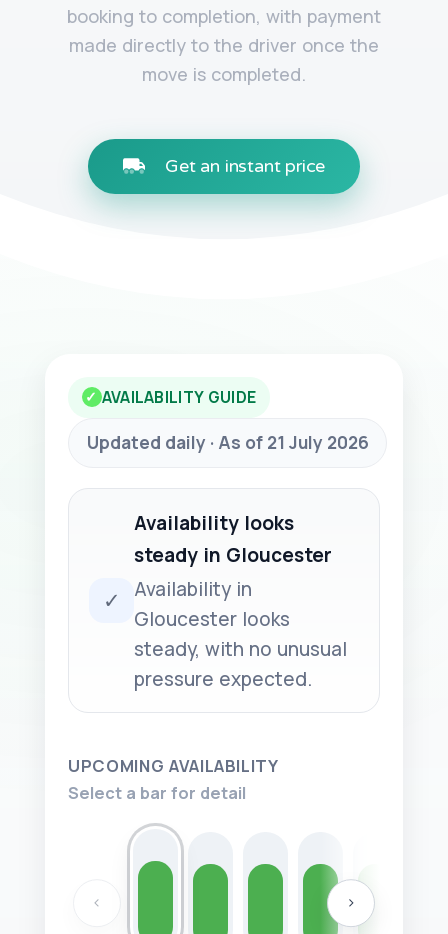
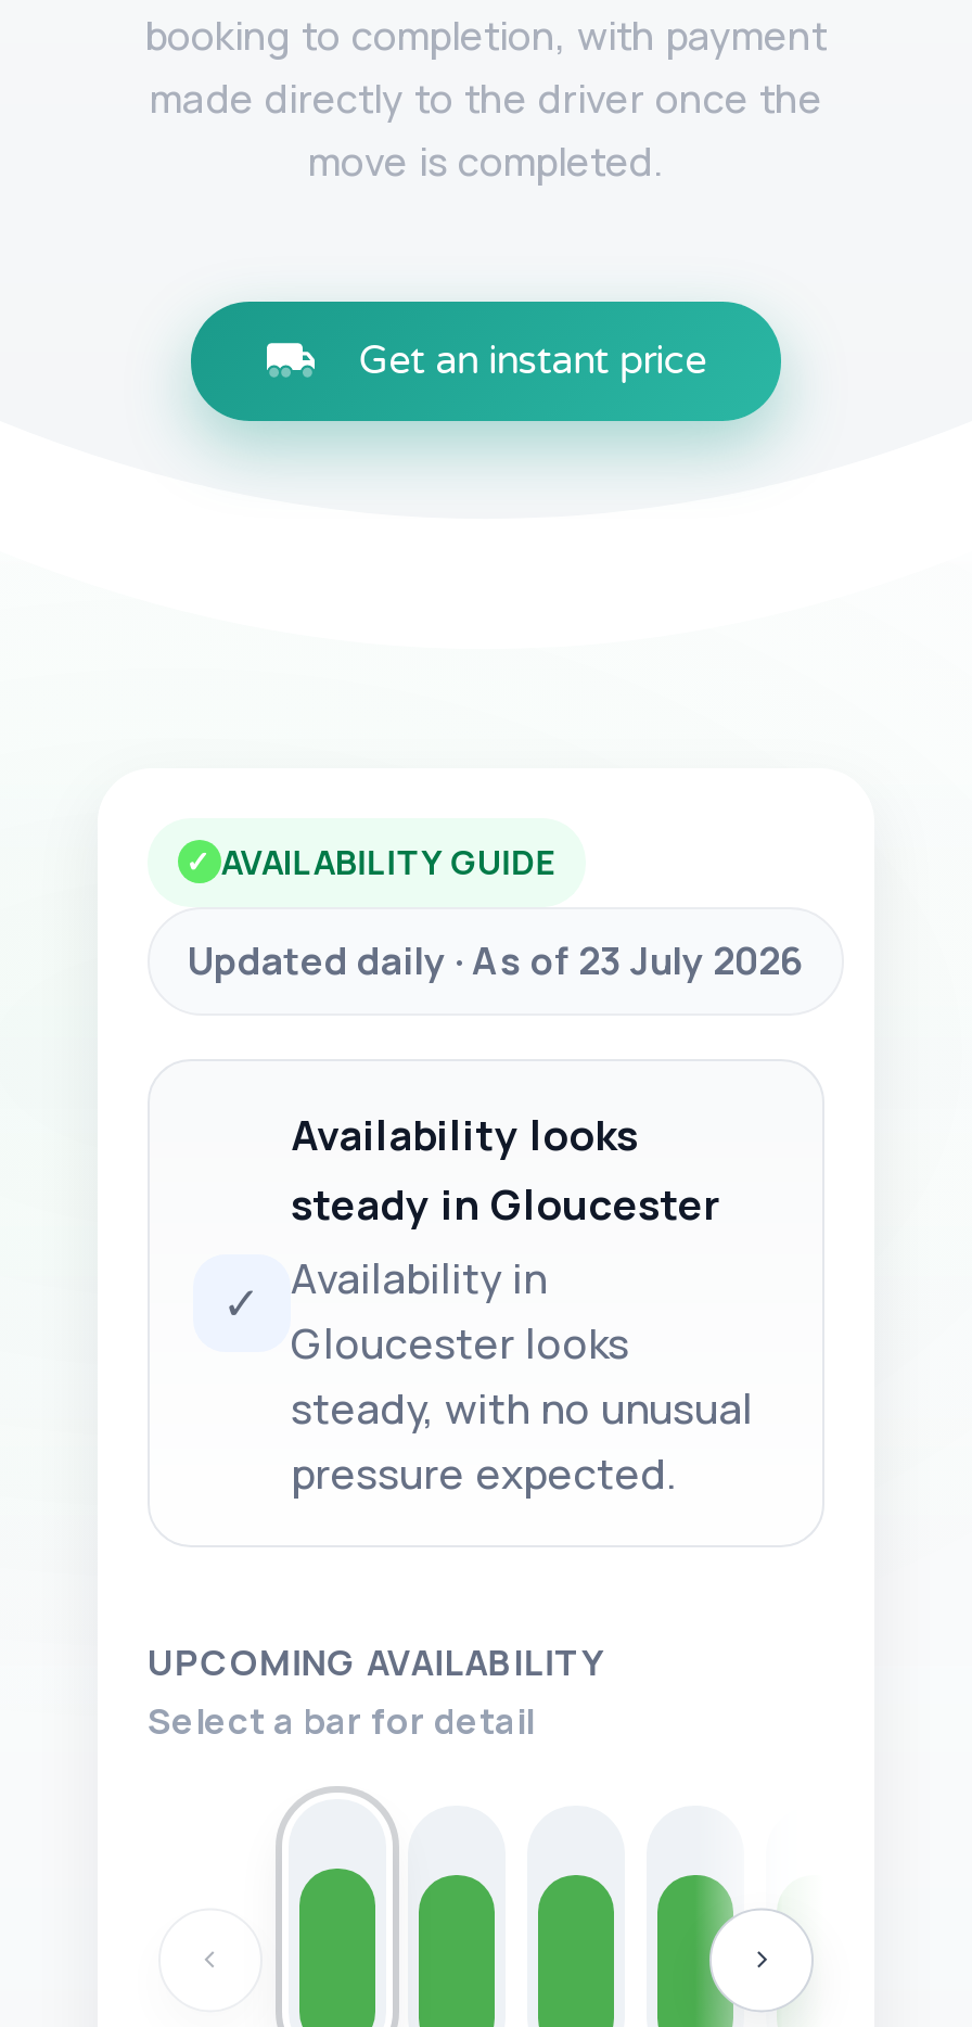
[86,431,368,454] Updated daily · As of 21 July 2026 -> [188,936,804,986] Updated daily · As of 23 July 2026

